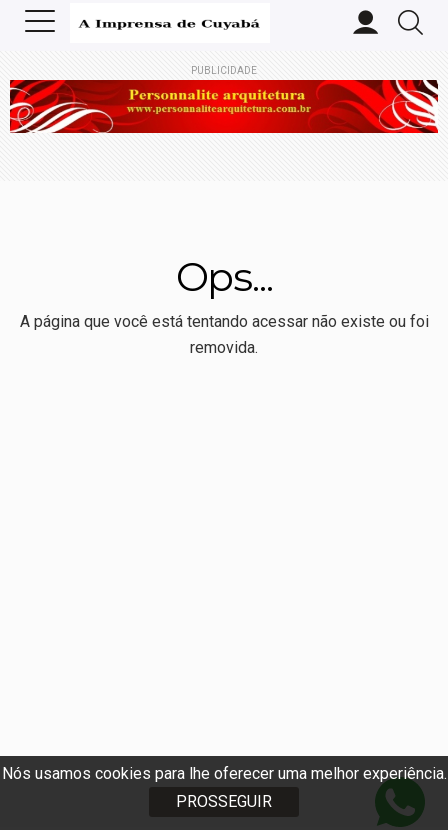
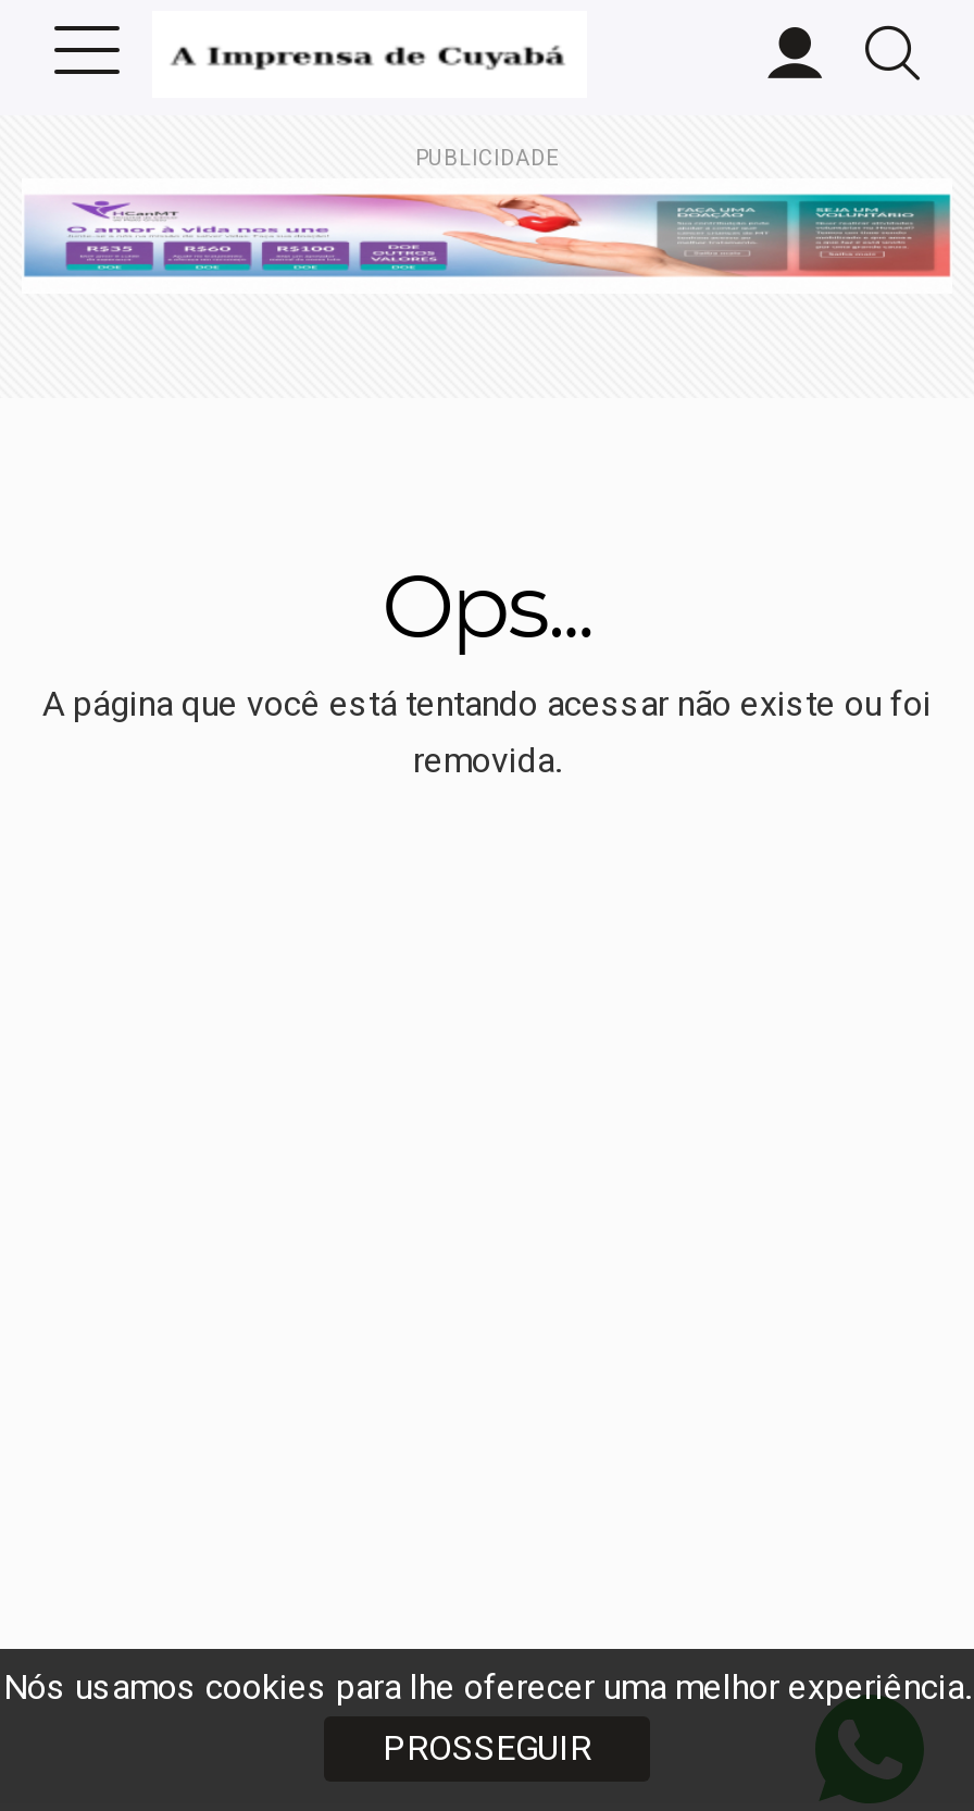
[9,79,439,134] [image] -> [22,178,952,294] [image]

